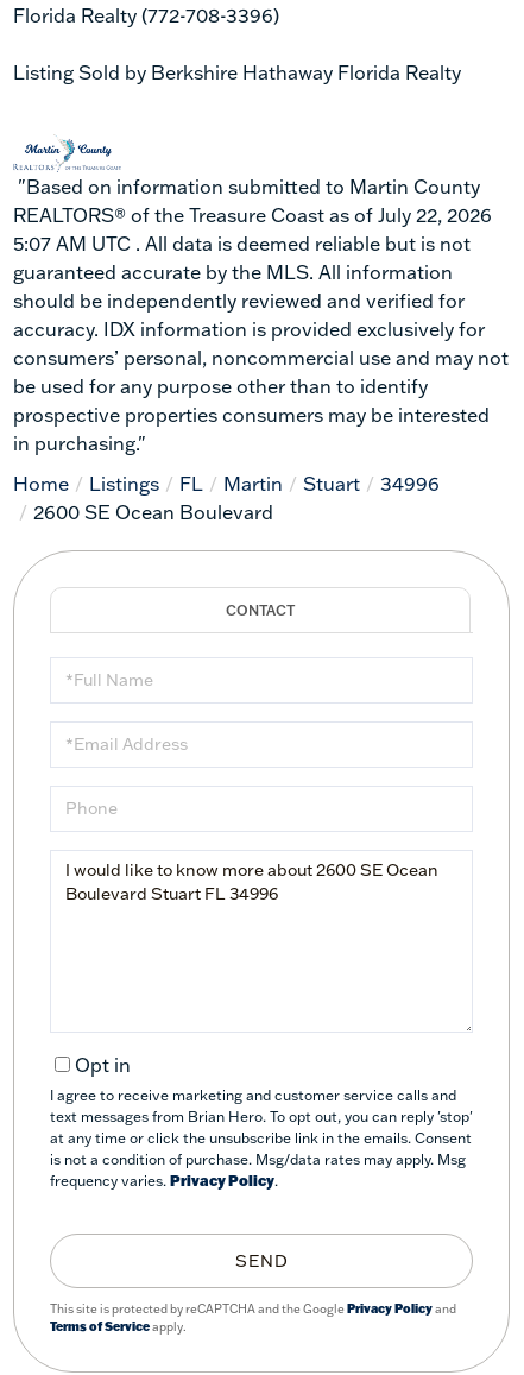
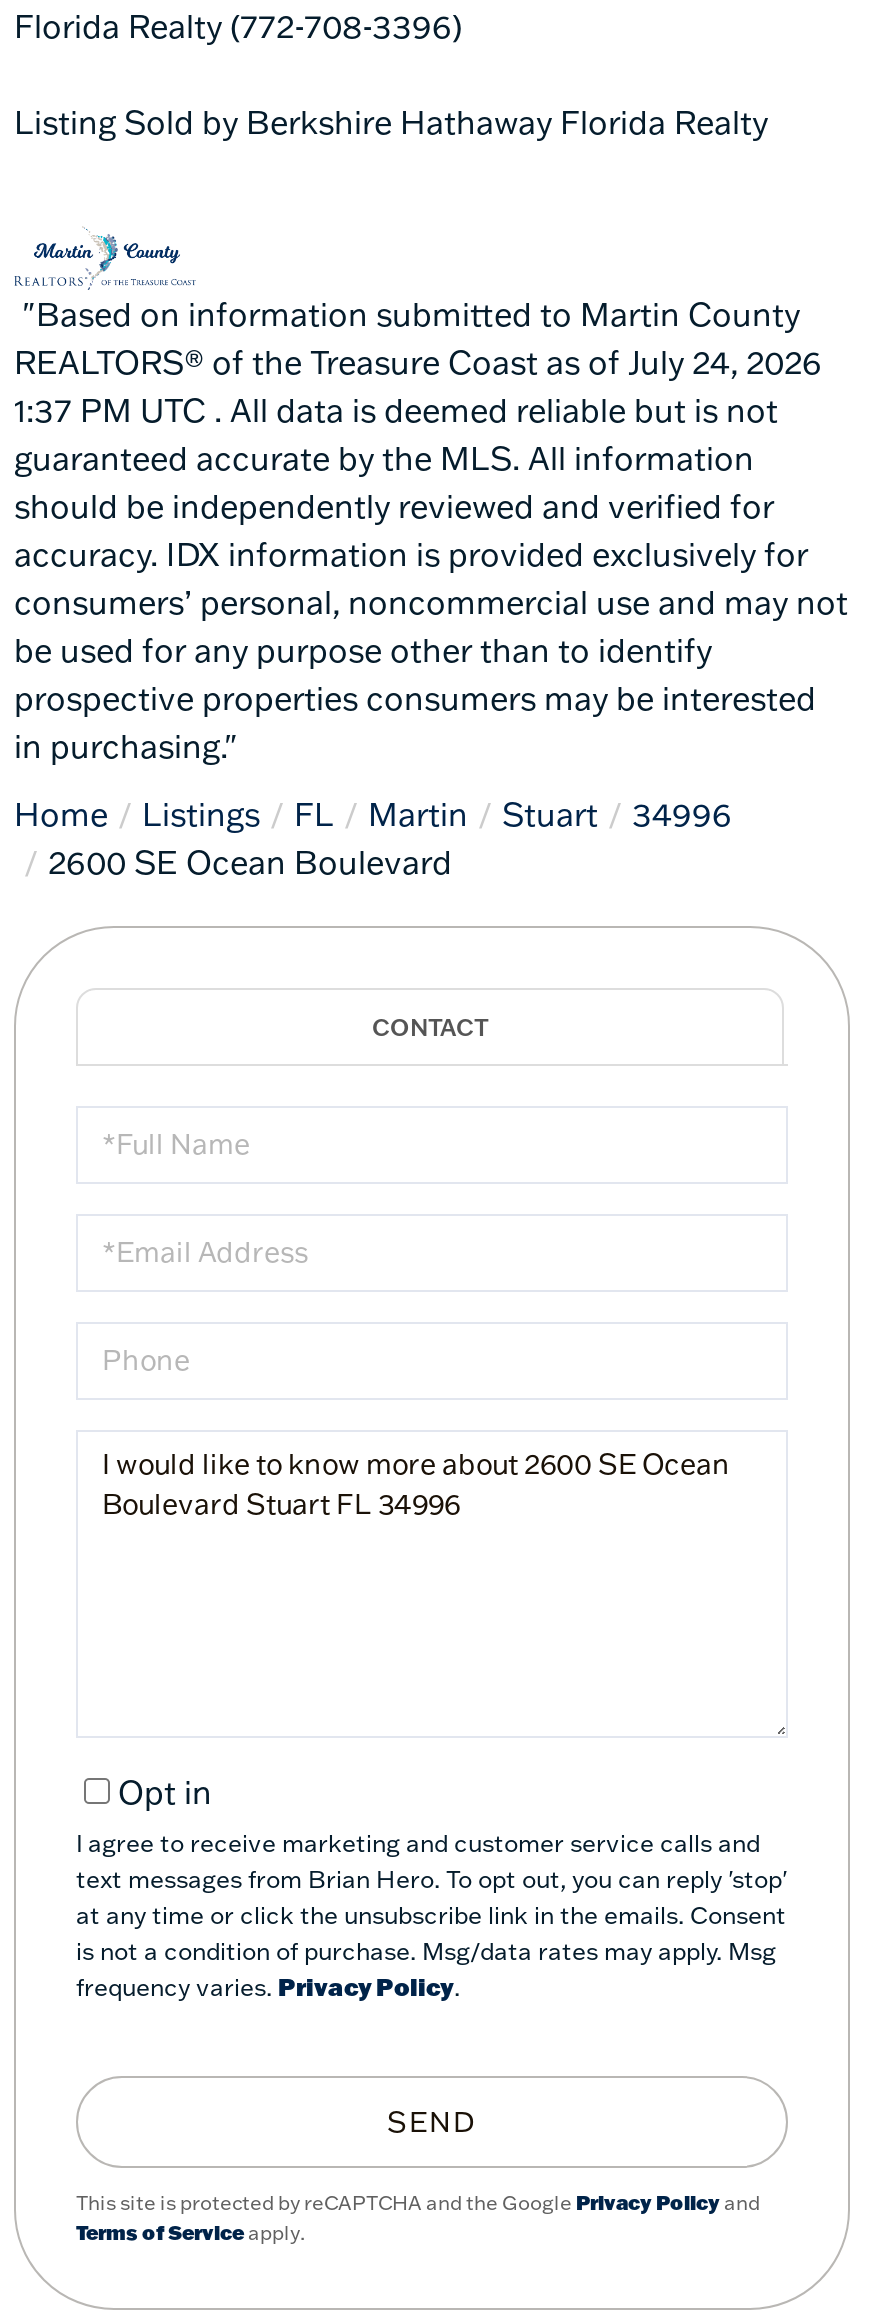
[13,203,492,227] REALTORS® of the Treasure Coast as of July 22, 2026 -> [14,341,822,381] REALTORS® of the Treasure Coast as of July 24, 2026
[13,231,471,255] 5:07 AM UTC . All data is deemed reliable but is not -> [14,389,778,429] 1:37 PM UTC . All data is deemed reliable but is not

